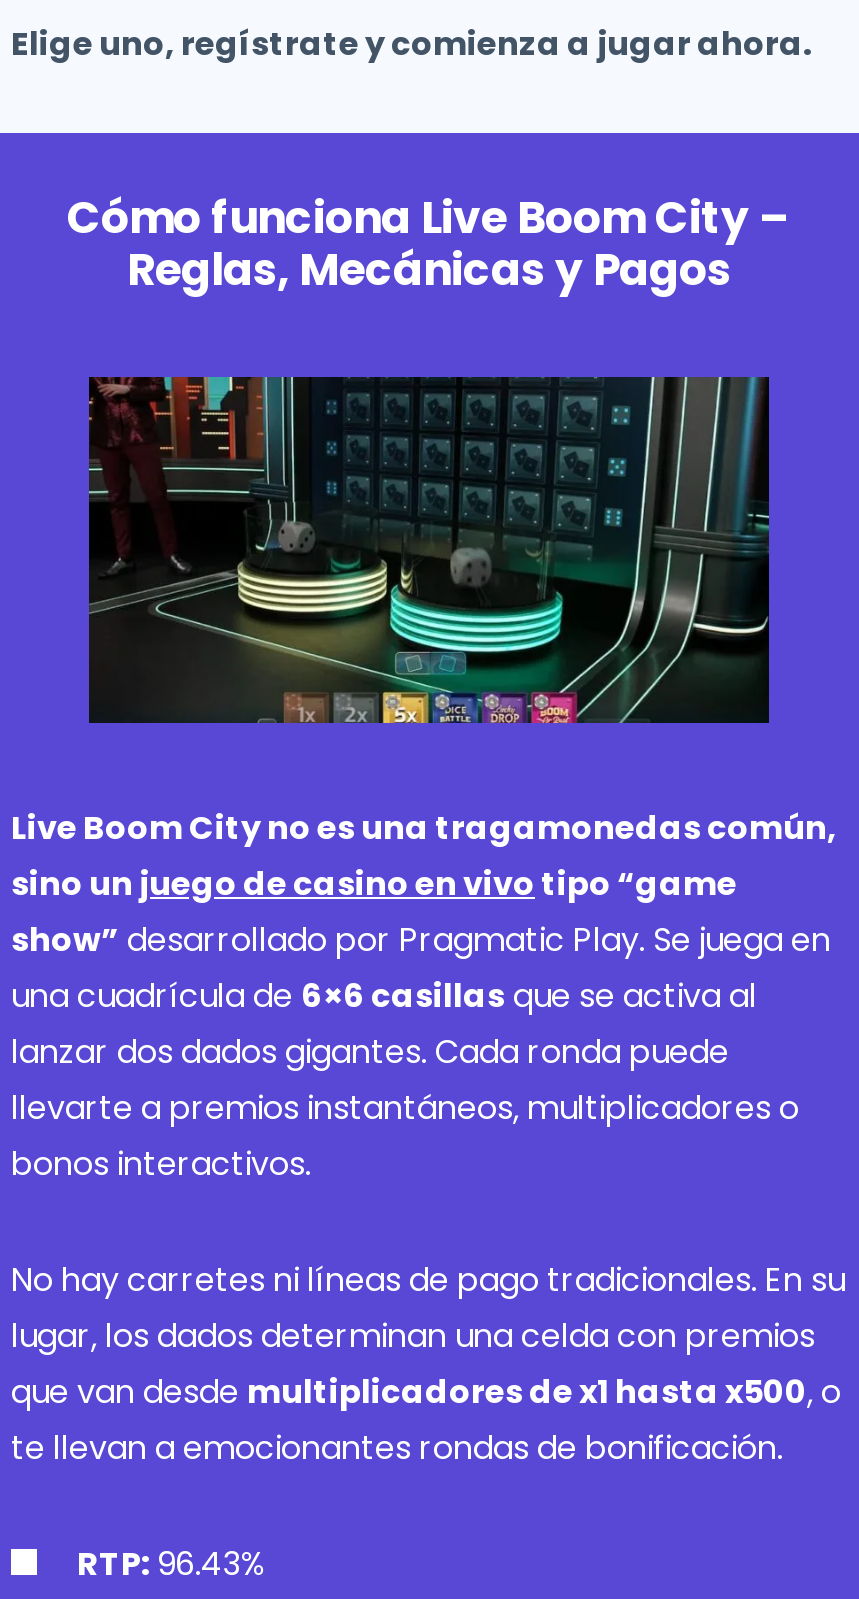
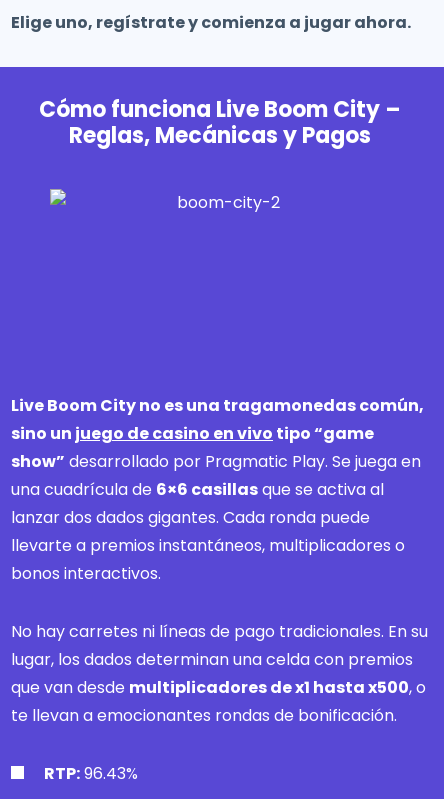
[87,375,771,725] [image] -> none

